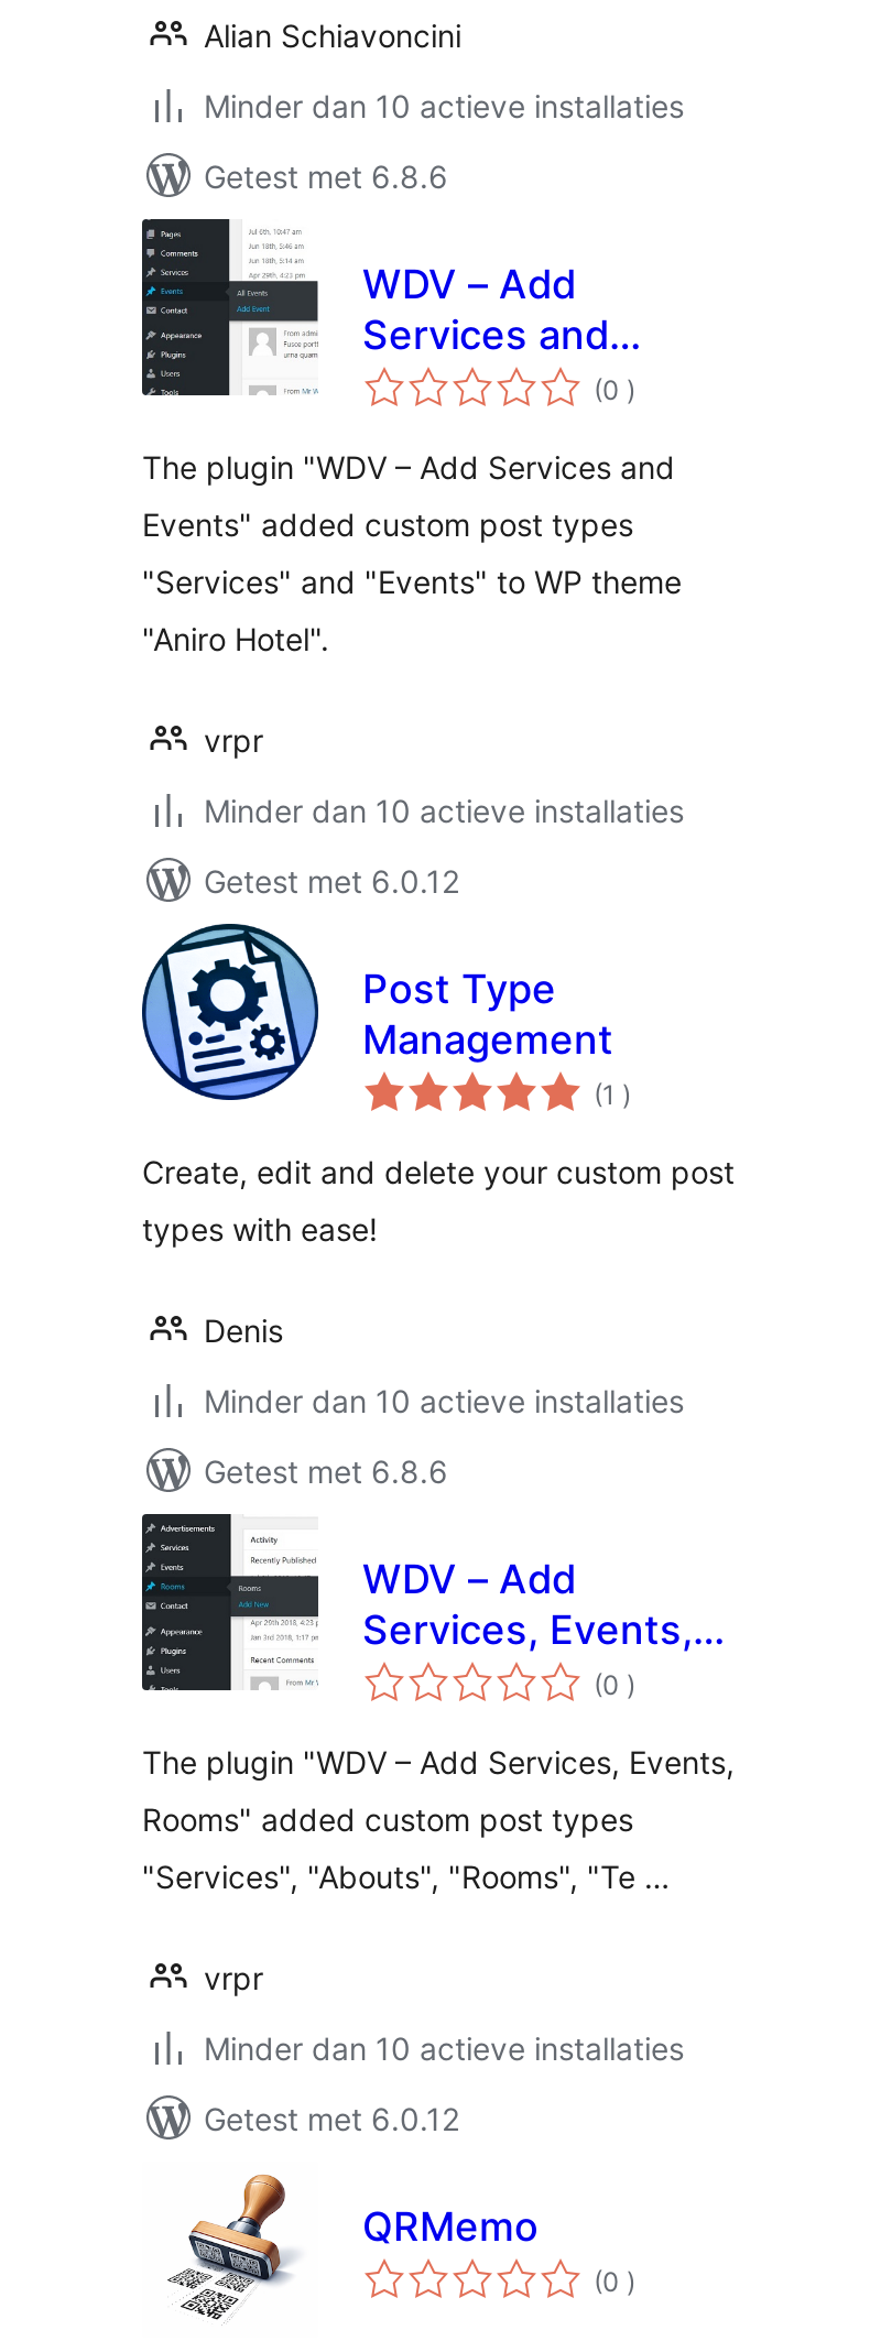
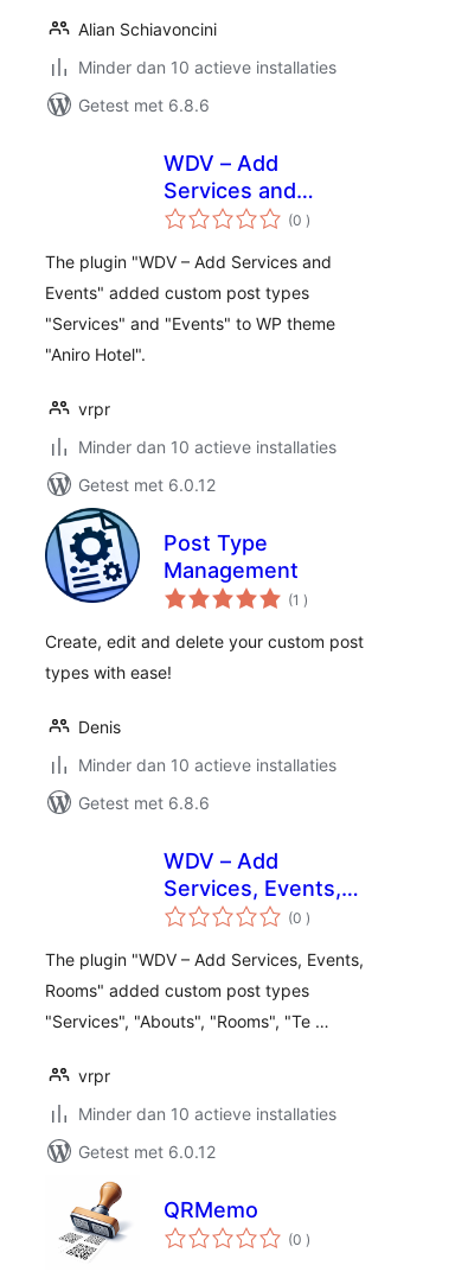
[140,217,320,398] [image] -> none
[140,1512,320,1692] [image] -> none

